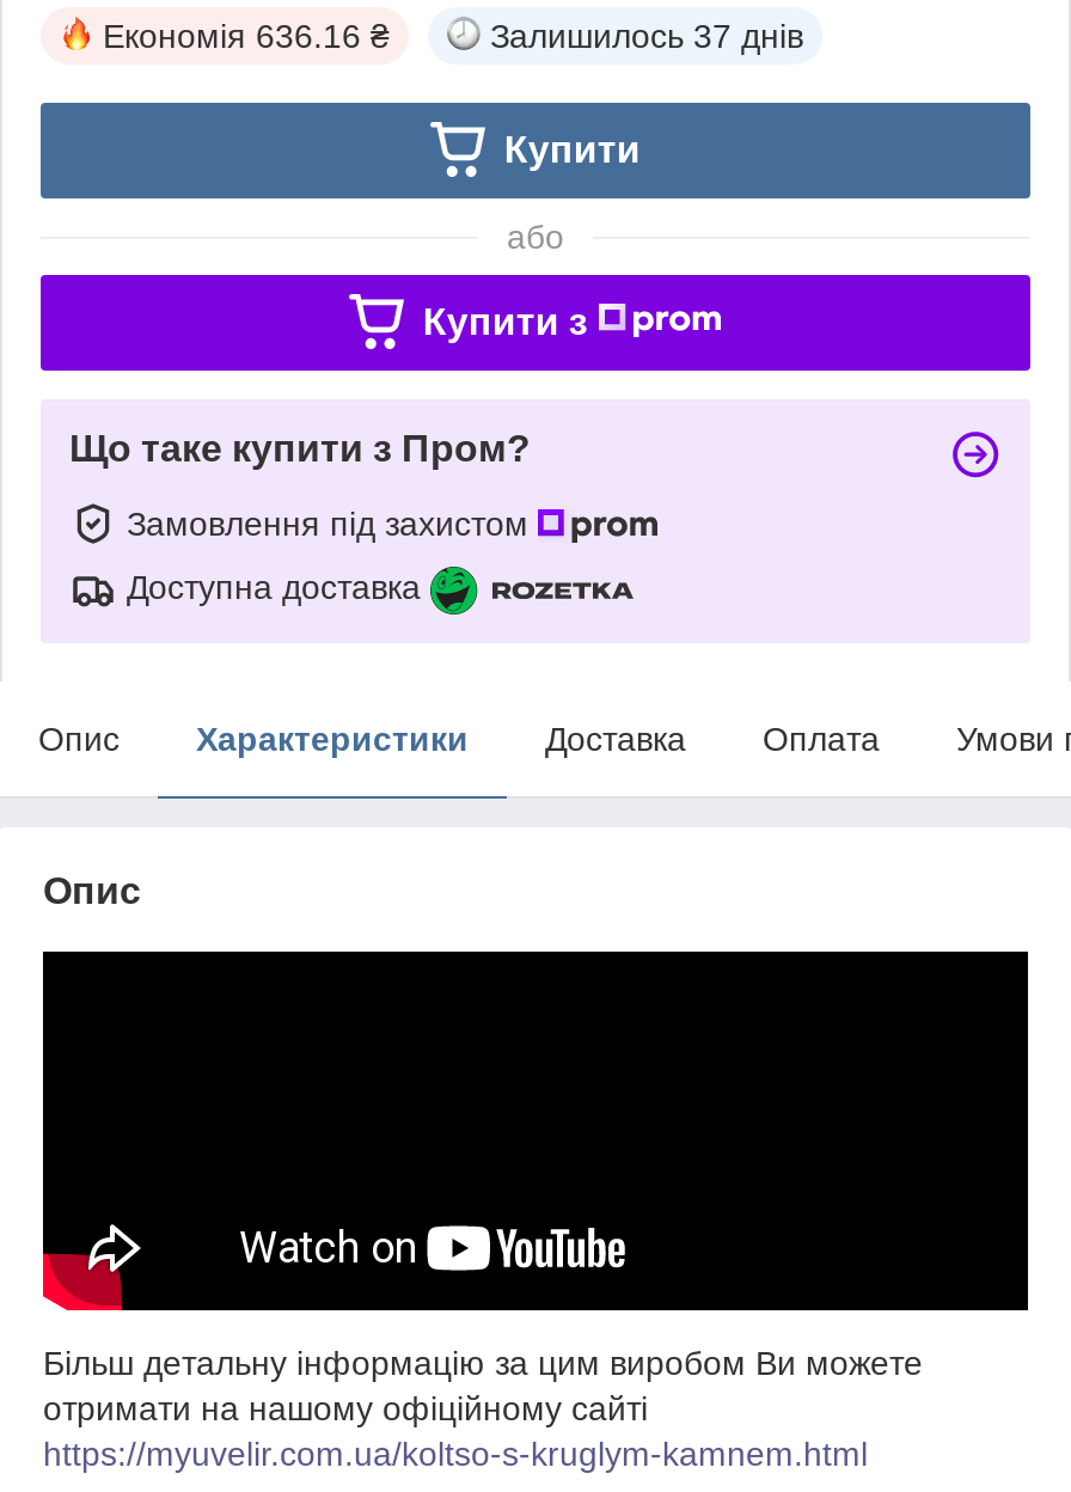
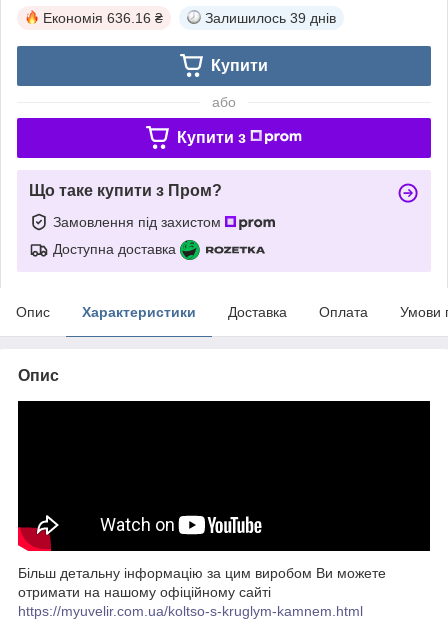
[490,16,803,55] Залишилось 37 днів -> [205,10,336,26] Залишилось 39 днів

